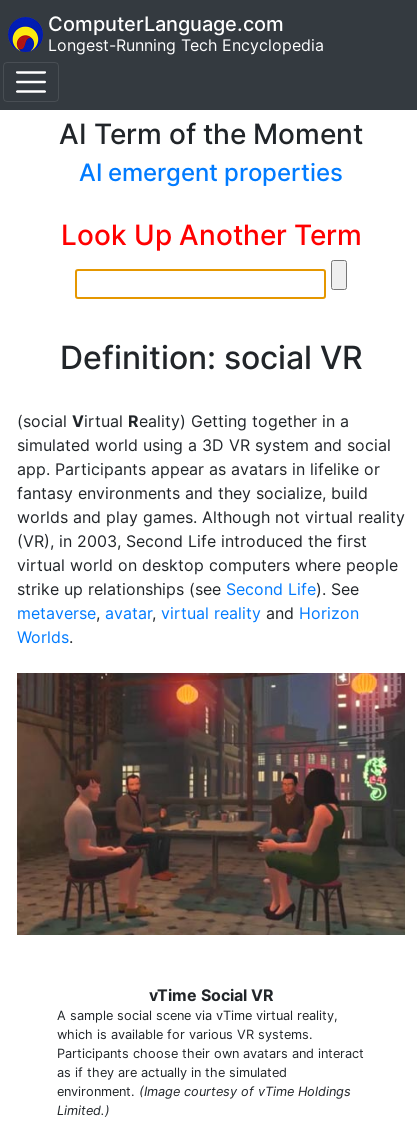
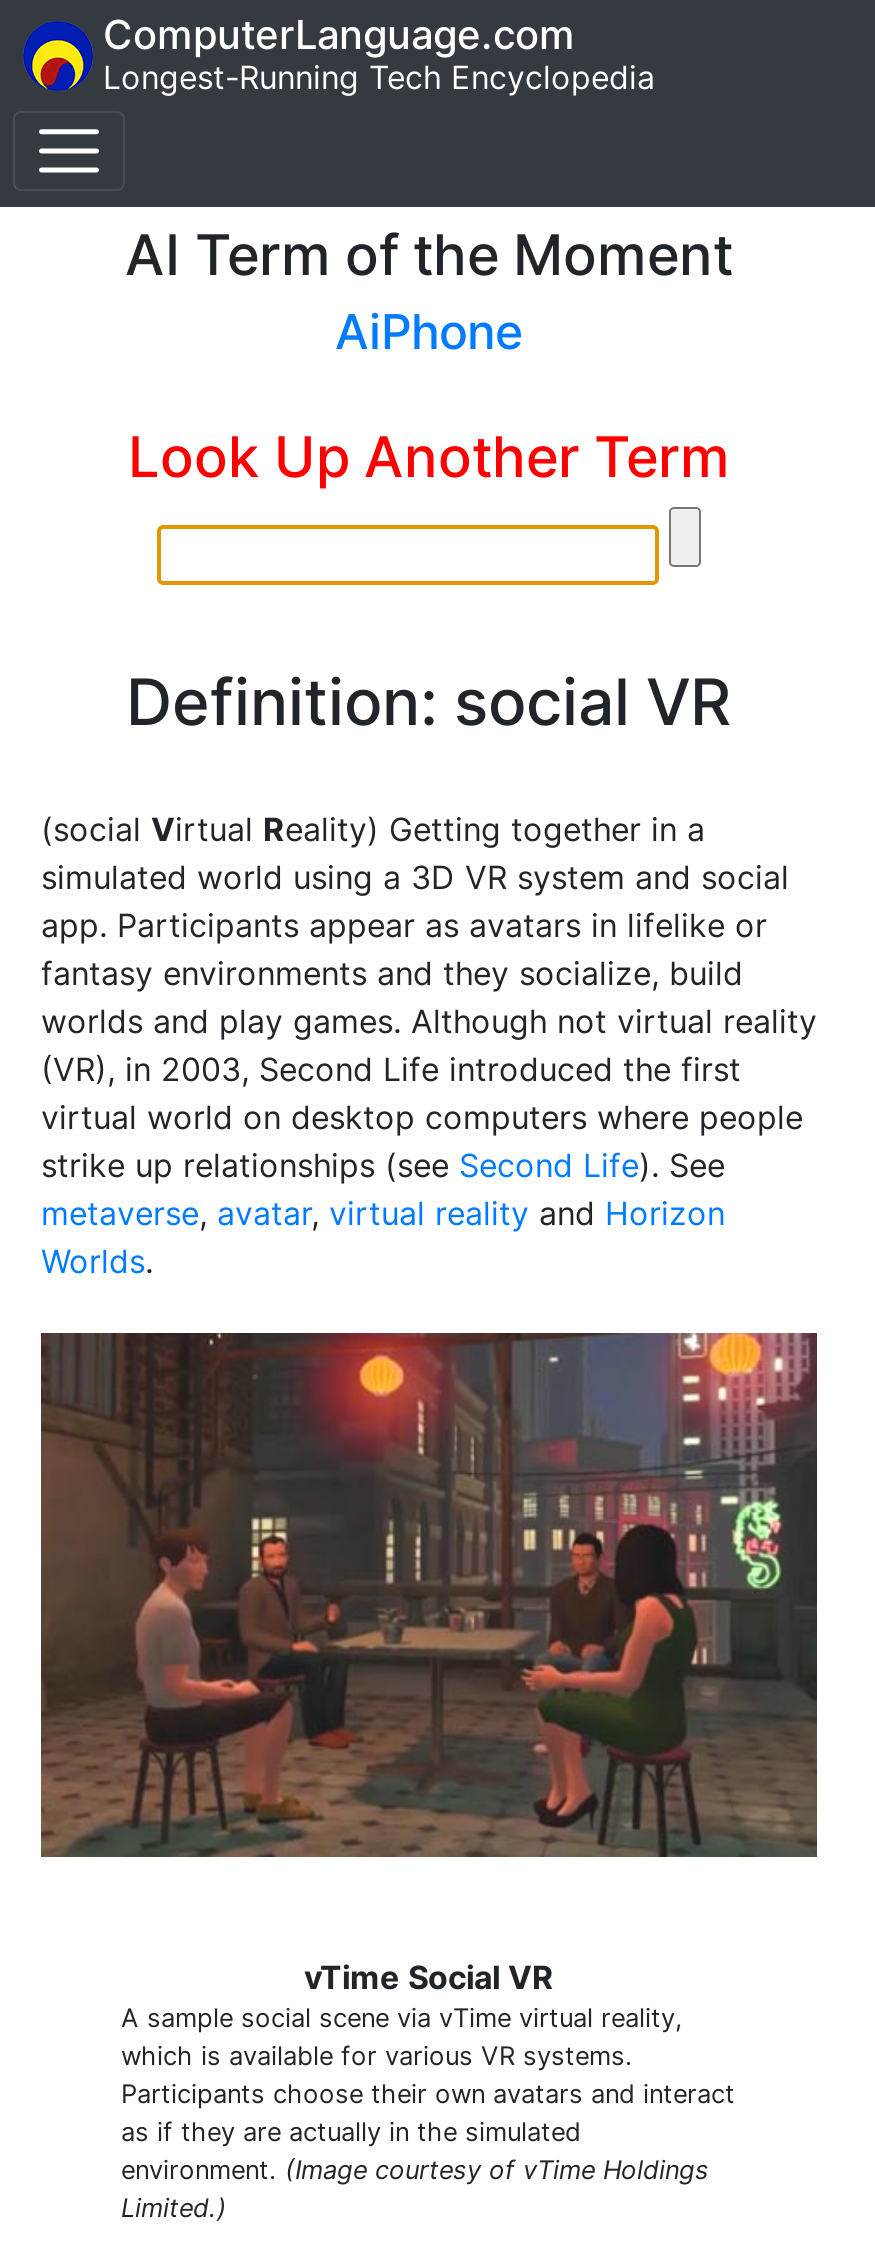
[79,158,343,187] AI emergent properties -> [335,303,523,361] AiPhone

